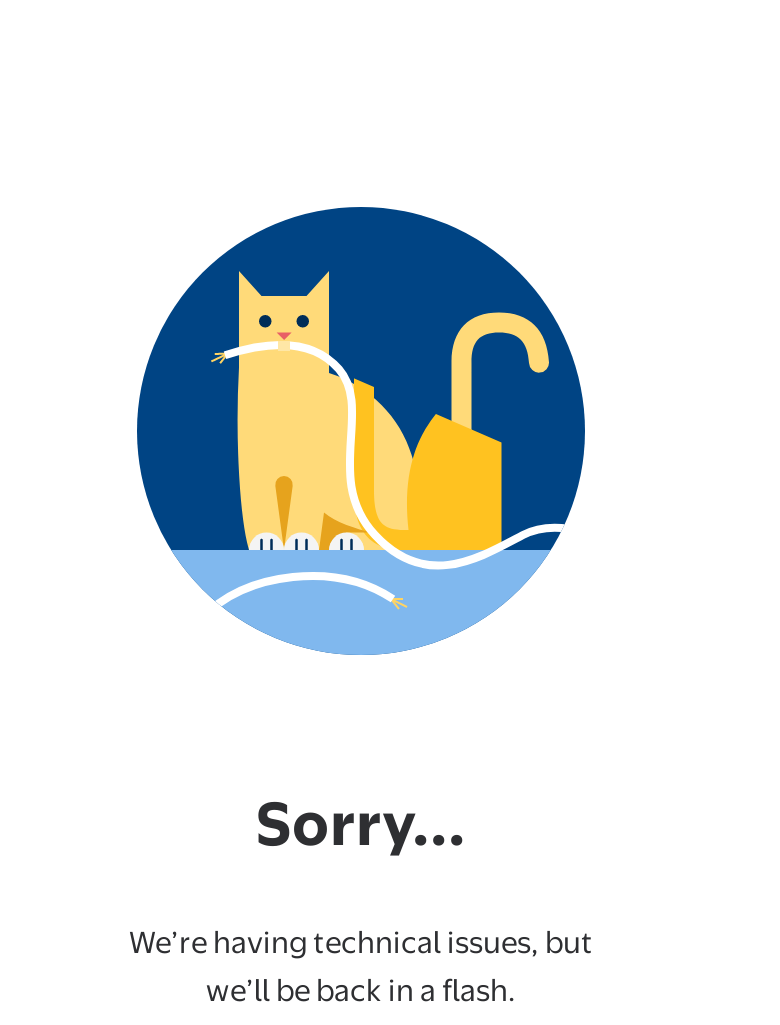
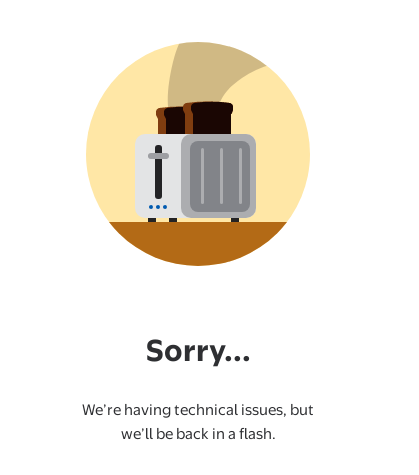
[135,205,587,657] [image] -> [86,41,310,267] [image]

